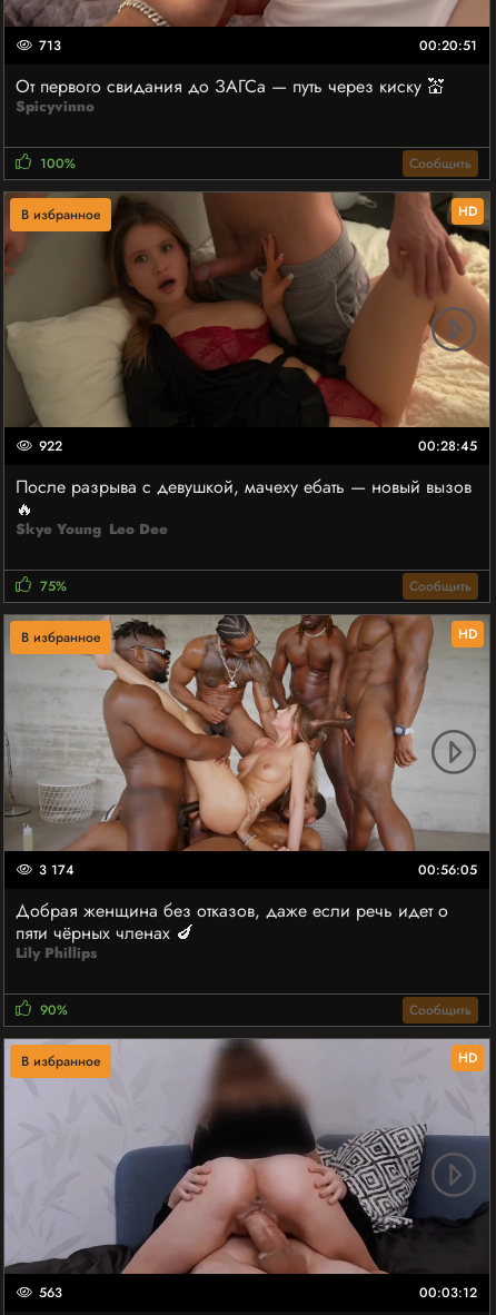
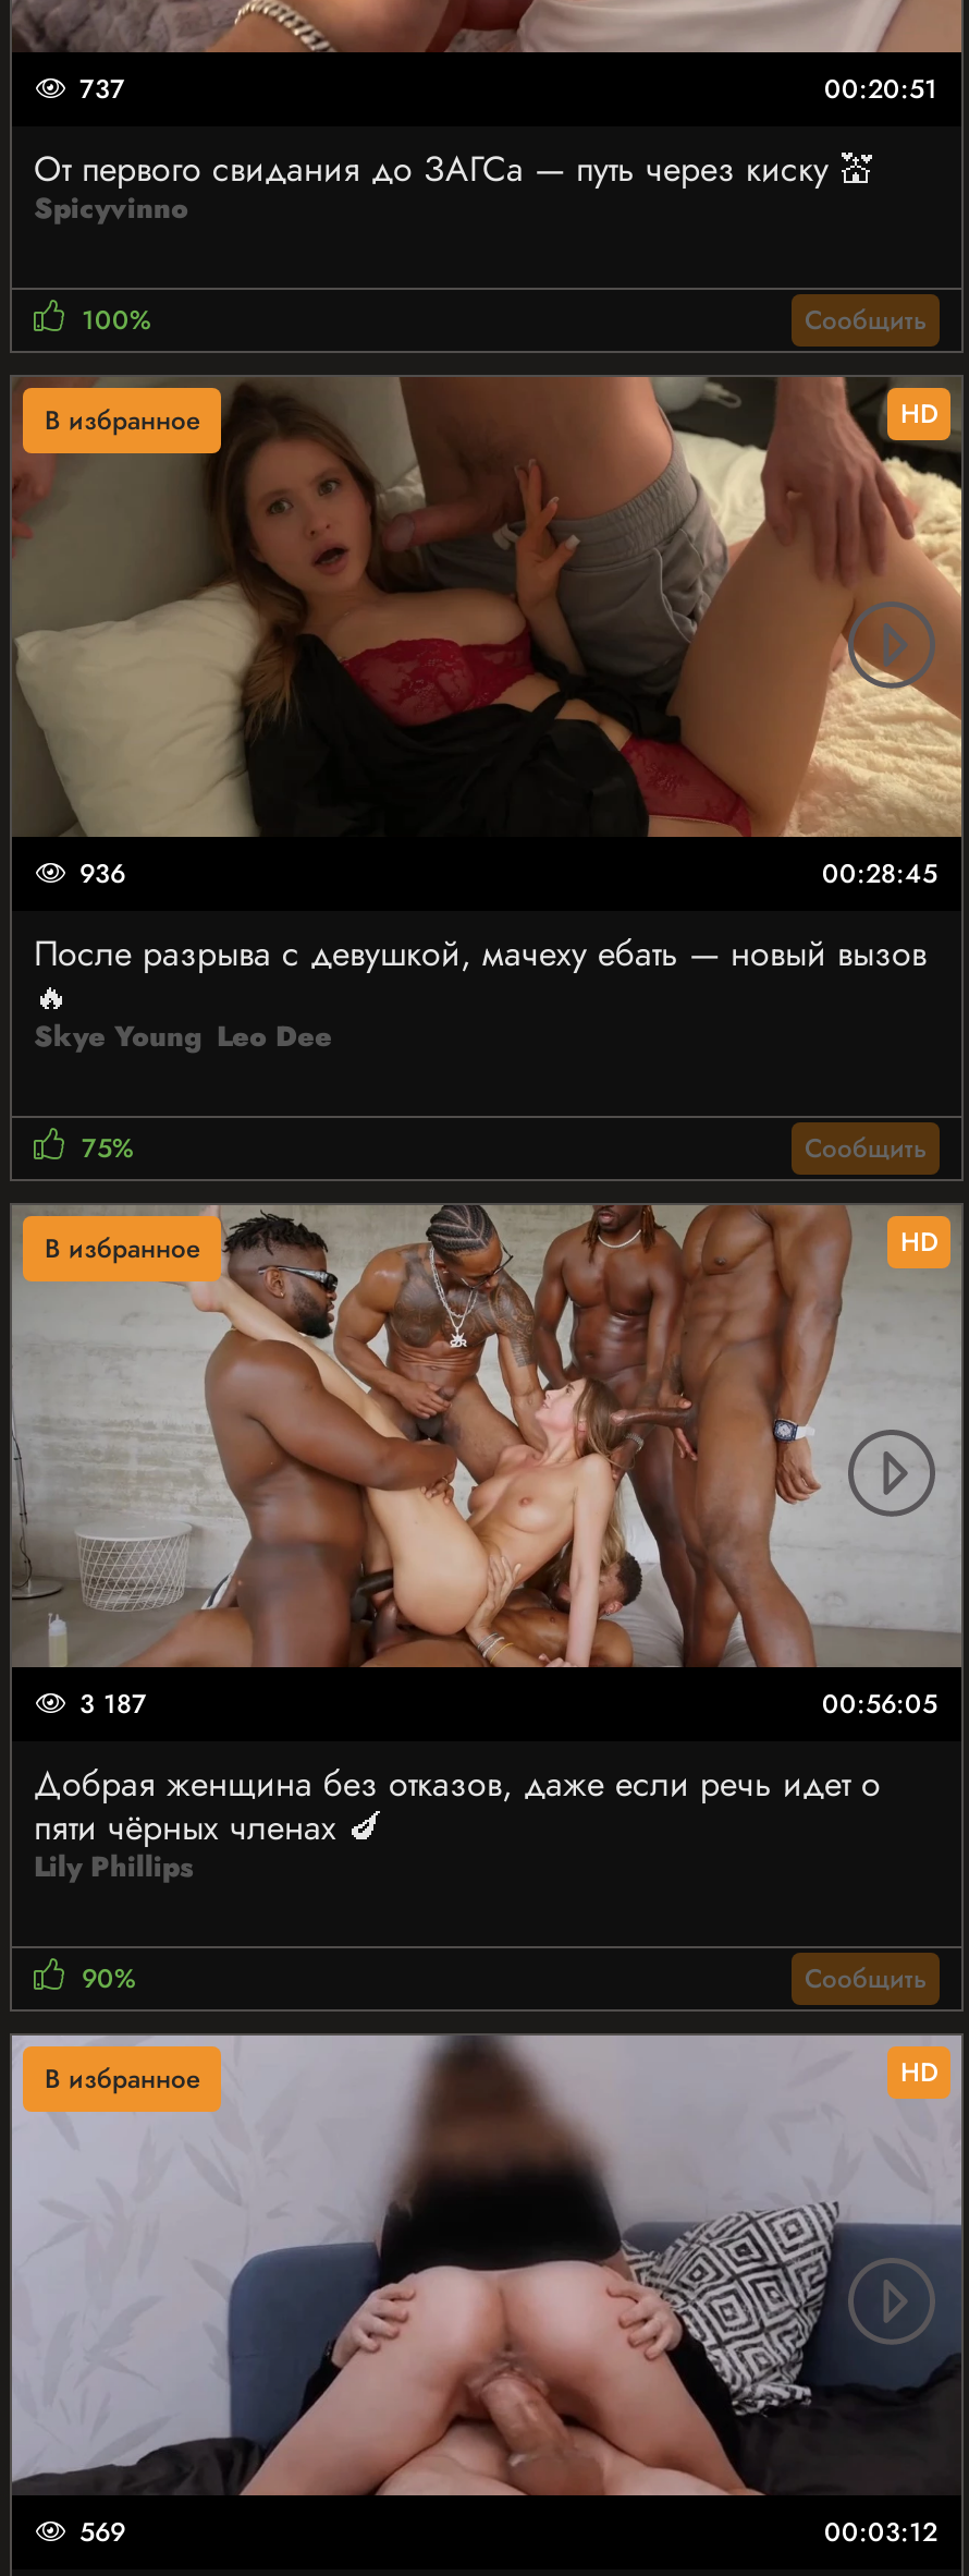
[39,36,61,56] 713 -> [79,70,125,109] 737
[39,436,62,456] 922 -> [79,855,125,894] 936
[39,859,75,879] 3 174 -> [79,1684,147,1723] 3 187
[39,1283,62,1303] 563 -> [79,2512,125,2552] 569

